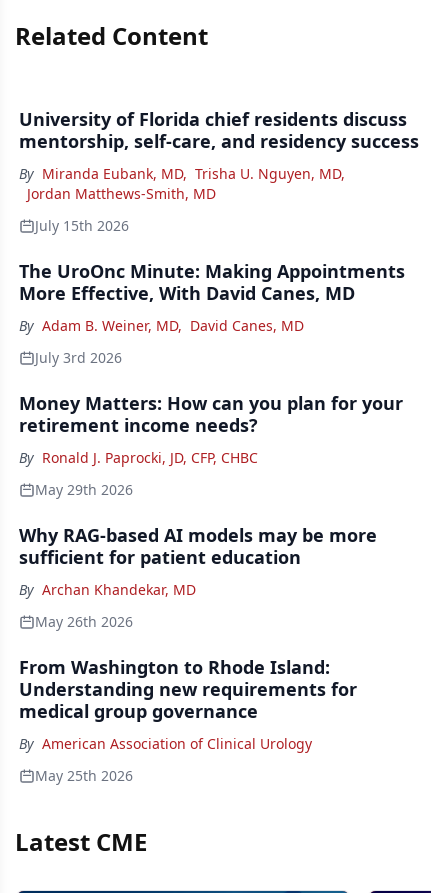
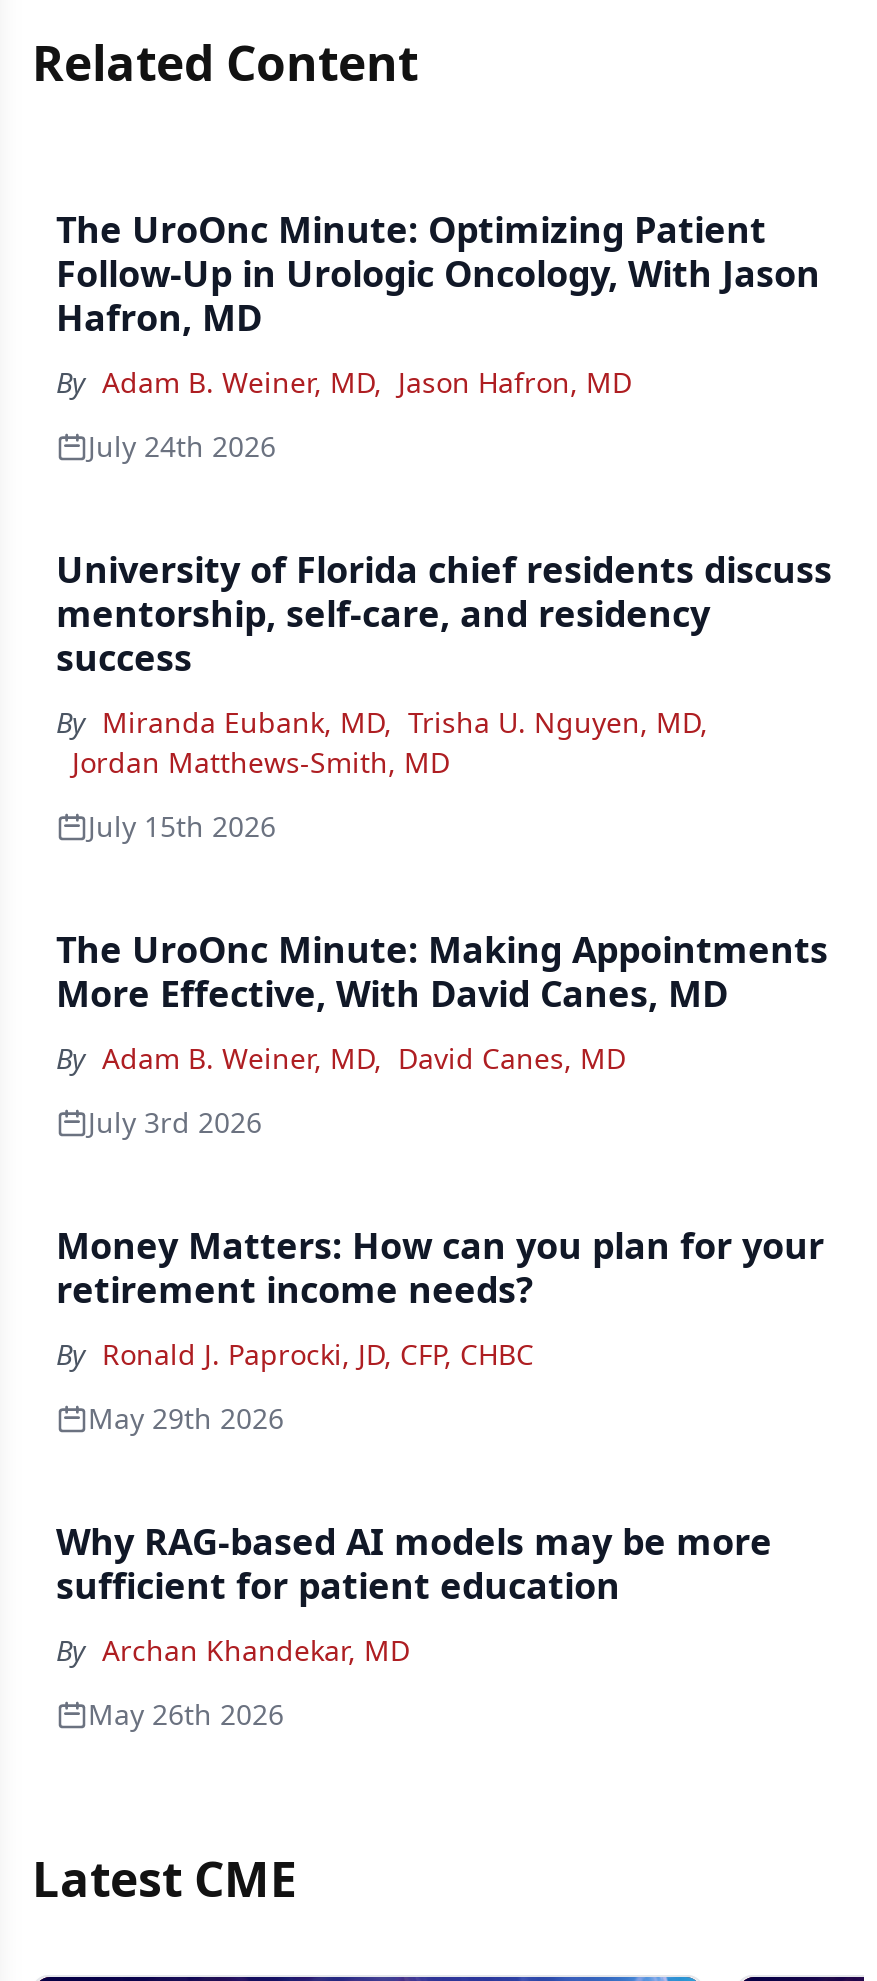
none -> [56,205,820,465] The UroOnc Minute: Optimizing Patient | Follow-Up in Urologic Oncology, With Jason | Hafron, MD | By Adam B. Weiner, MD, Jason Hafron, MD | July 24th 2026
moved [19,107,407,131] -> [56,545,832,593]: University of Florida chief residents discuss
moved [19,164,345,235] -> [56,703,708,845]: By Miranda Eubank, MD, Trisha U. Nguyen, MD, | Jordan Matthews-Smith, MD | July 15th 2026
moved [19,259,405,367] -> [56,925,828,1141]: The UroOnc Minute: Making Appointments | More Effective, With David Canes, MD | By Adam B. Weiner, MD, David Canes, MD | July 3rd 2026
moved [19,391,403,499] -> [56,1221,824,1437]: Money Matters: How can you plan for your | retirement income needs? | By Ronald J. Paprocki, JD, CFP, CHBC | May 29th 2026
moved [19,523,377,631] -> [56,1517,772,1733]: Why RAG-based AI models may be more | sufficient for patient education | By Archan Khandekar, MD | May 26th 2026
[19,655,357,785] From Washington to Rhode Island: | Understanding new requirements for | medical group governance | By American Association of Clinical Urology | May 25th 2026 -> none

